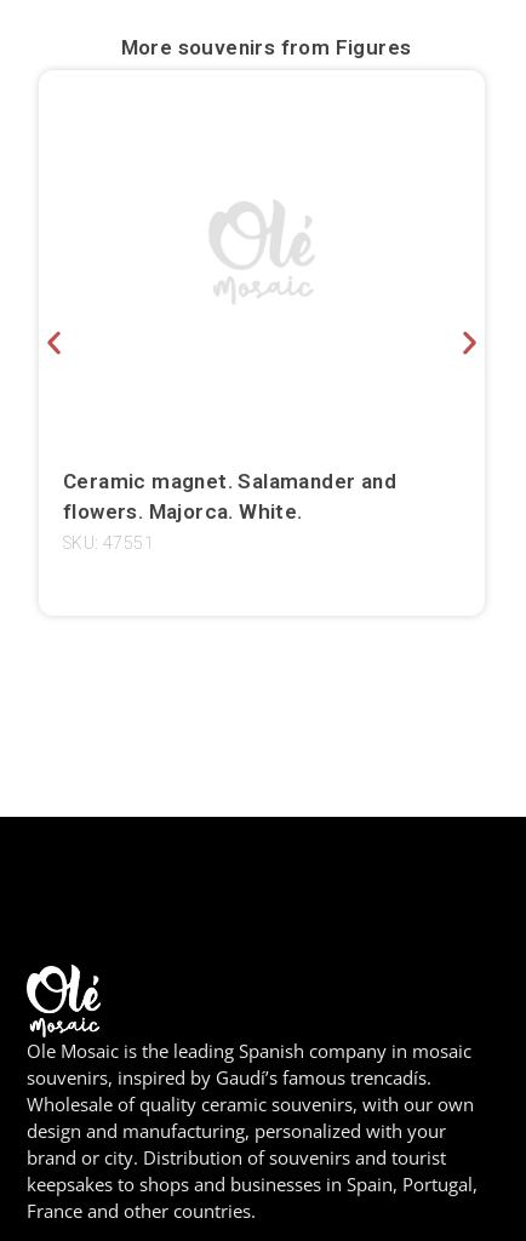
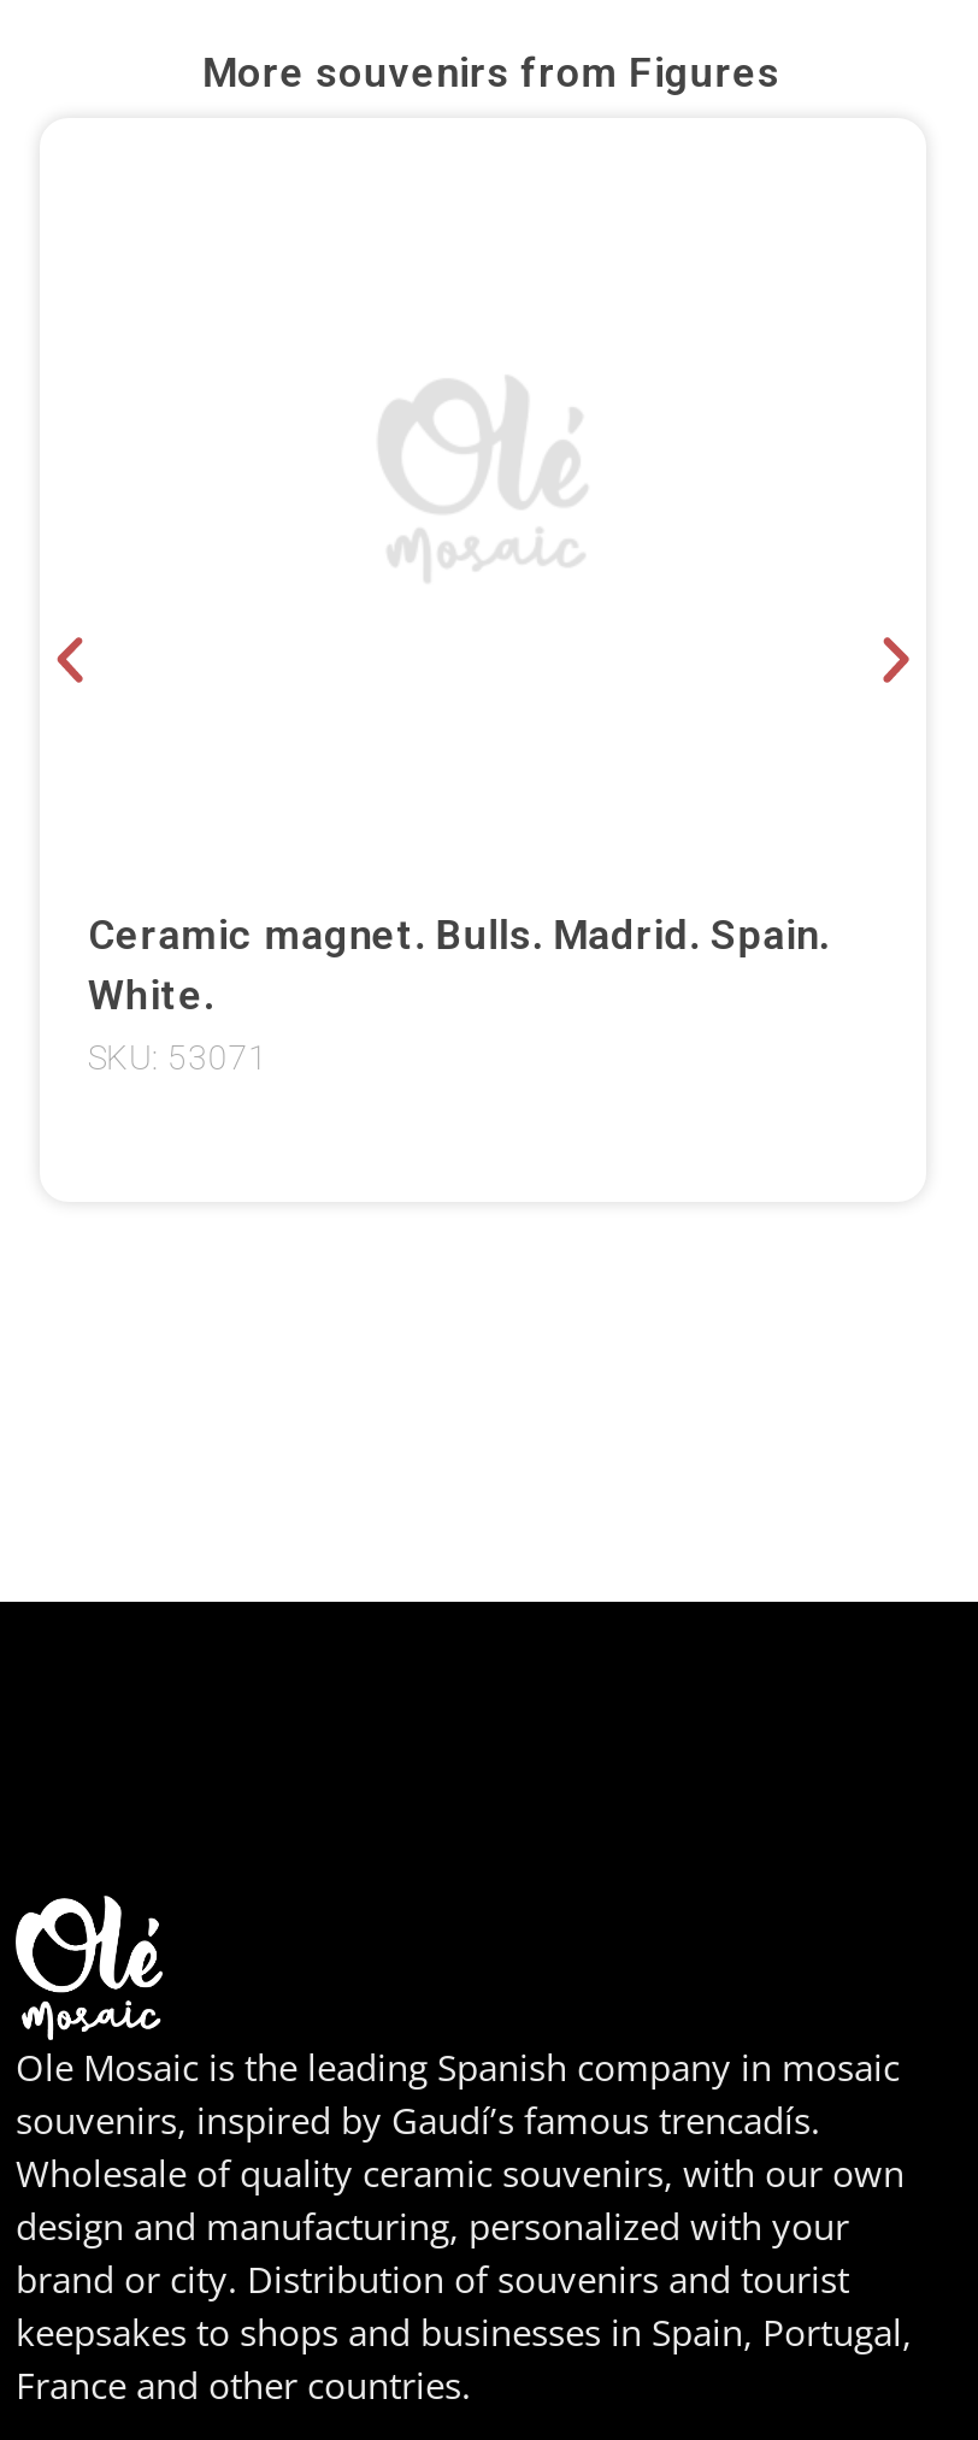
[63,469,396,552] Ceramic magnet. Salamander and | flowers. Majorca. White. | SKU: 47551 -> [88,910,829,1076] Ceramic magnet. Bulls. Madrid. Spain. | White. | SKU: 53071

